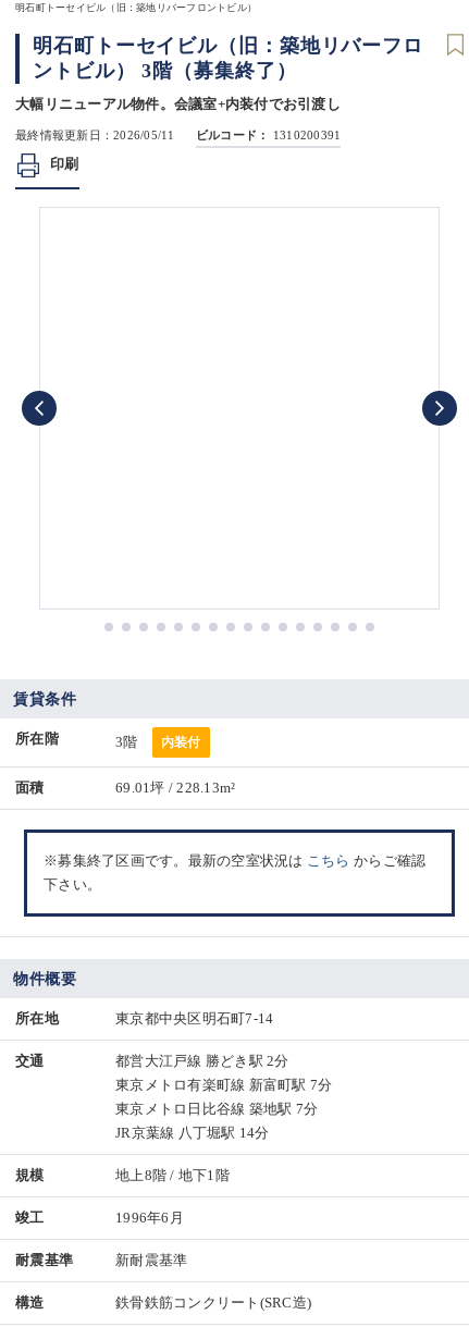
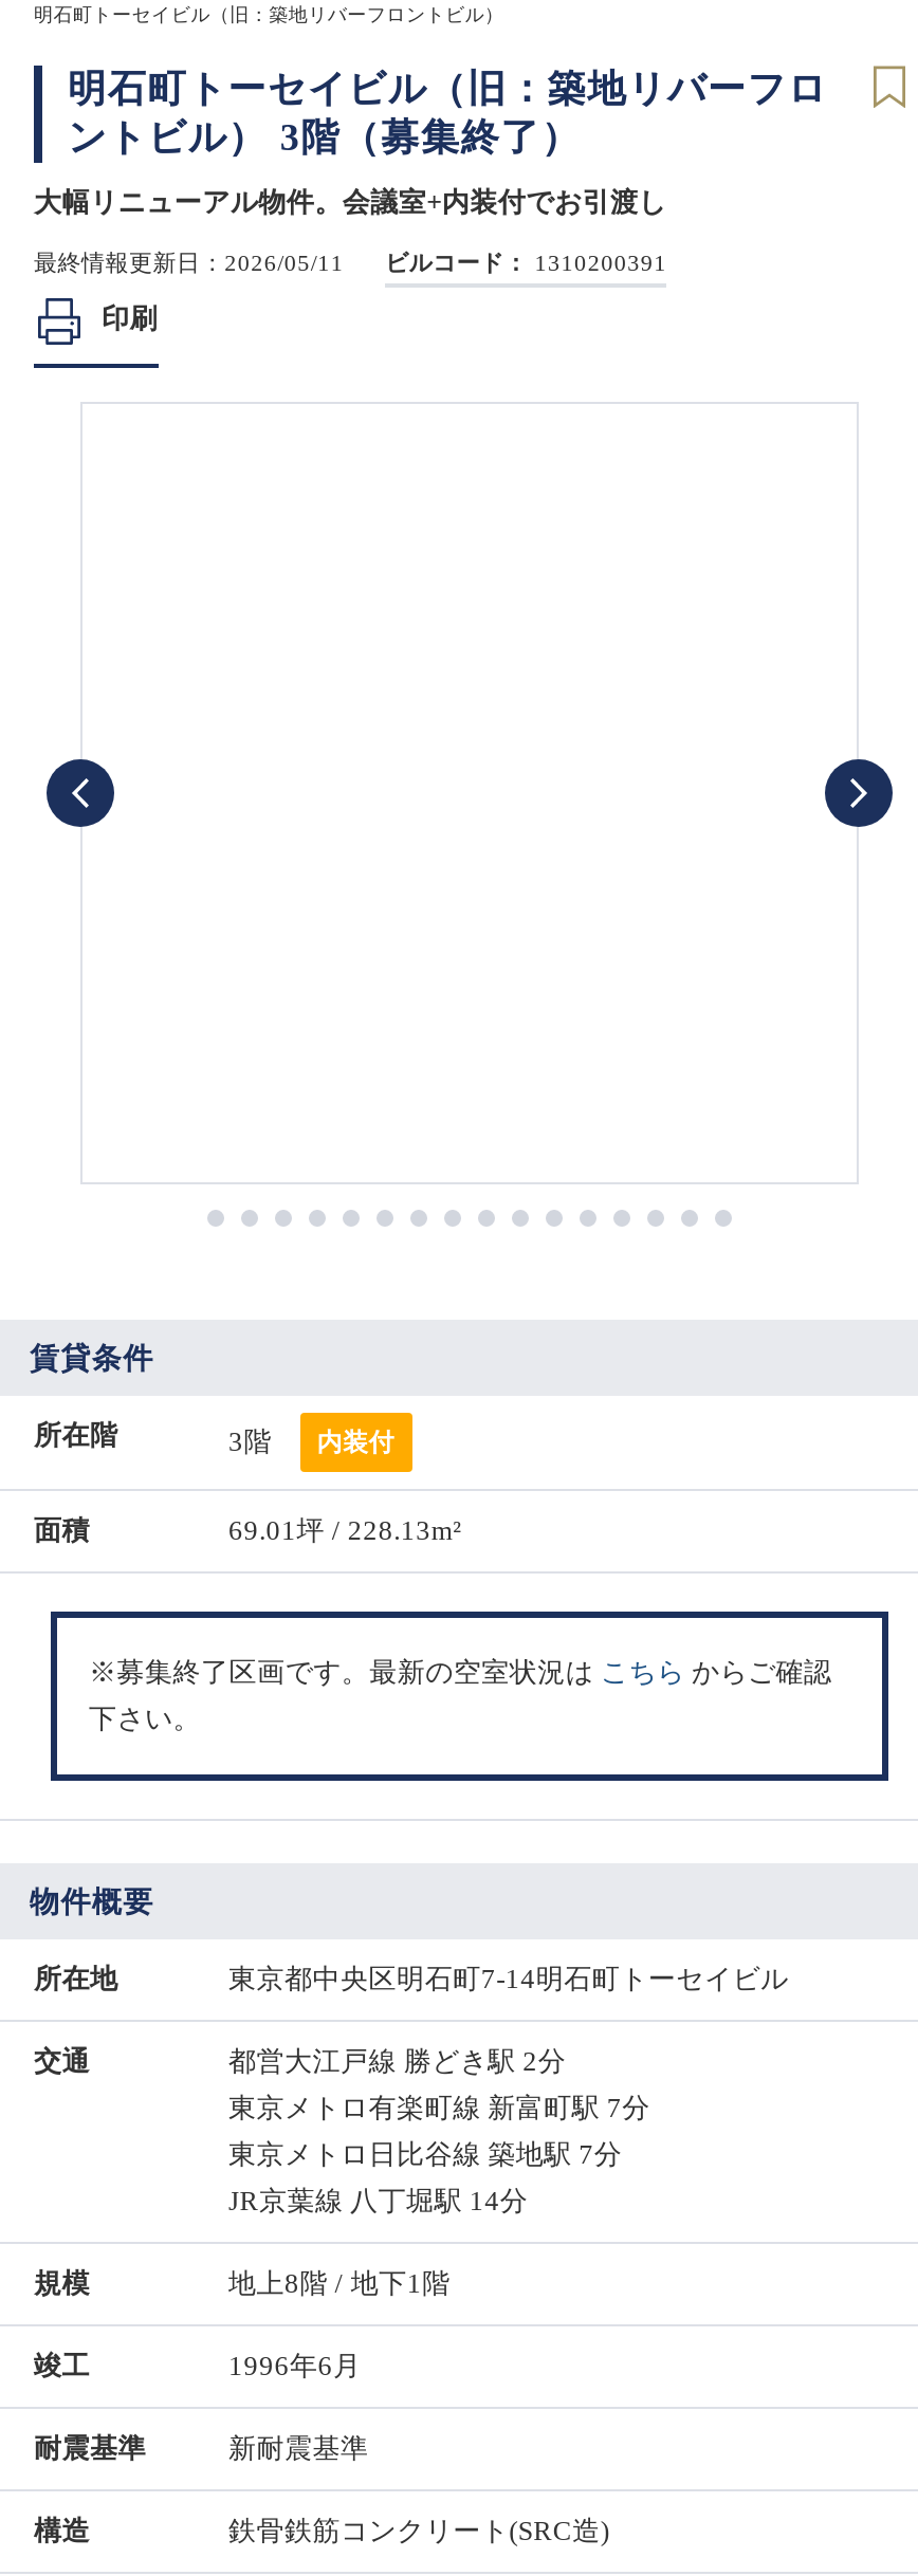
[115,1011,274,1027] 東京都中央区明石町7-14 -> [228,1963,788,1995] 東京都中央区明石町7-14明石町トーセイビル

